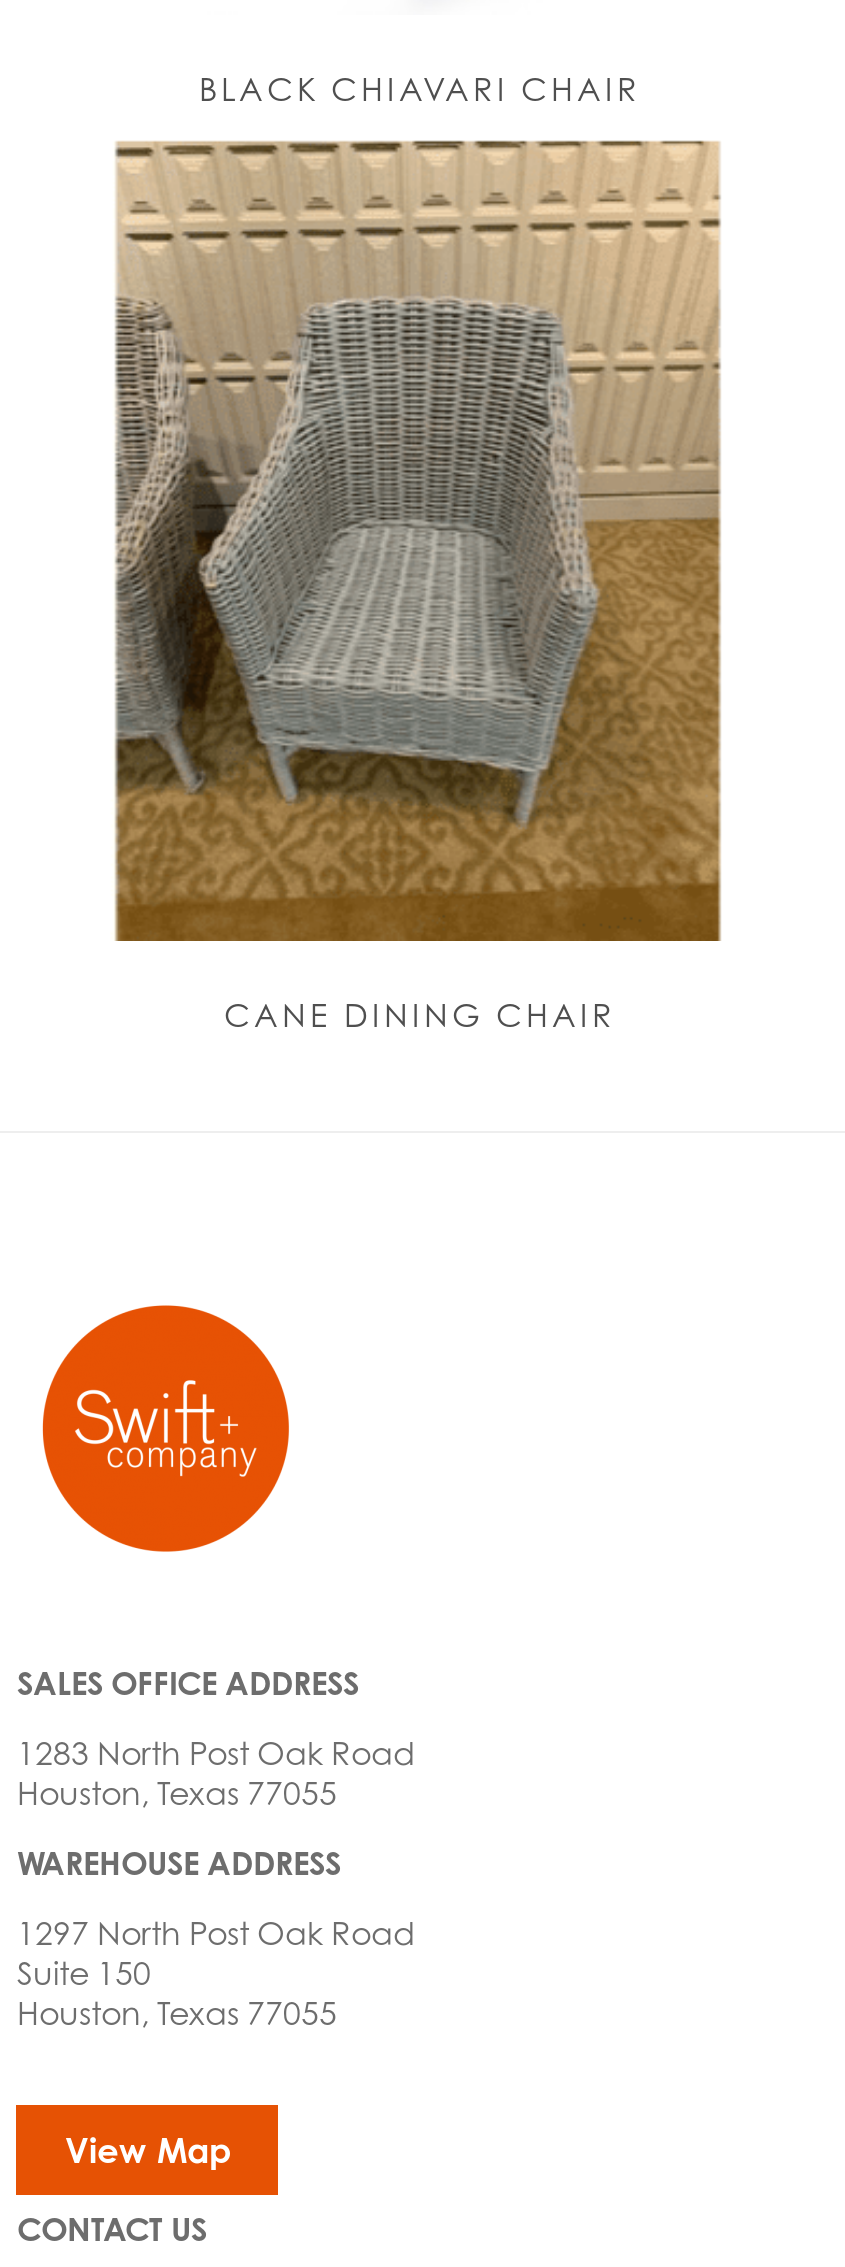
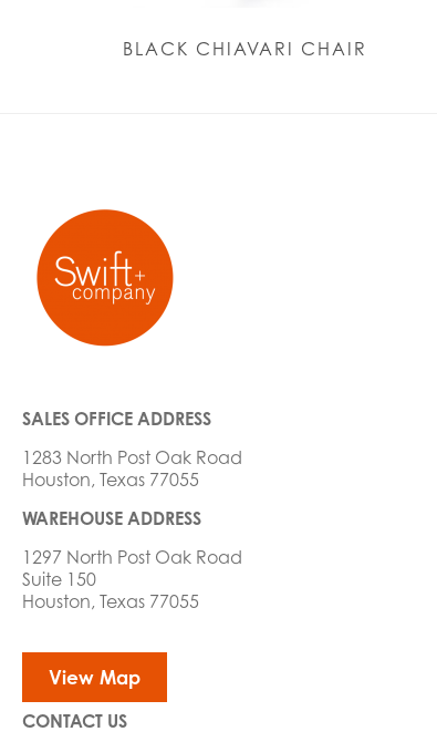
[114,138,722,1035] [image] | CANE DINING CHAIR -> none

